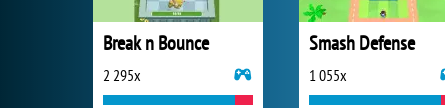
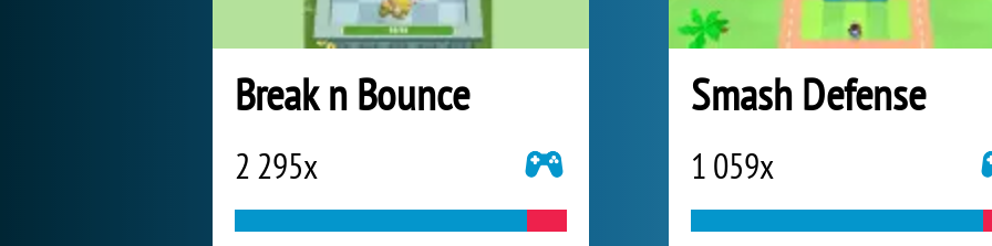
[309,65,347,85] 1 055x -> [691,143,775,188] 1 059x

